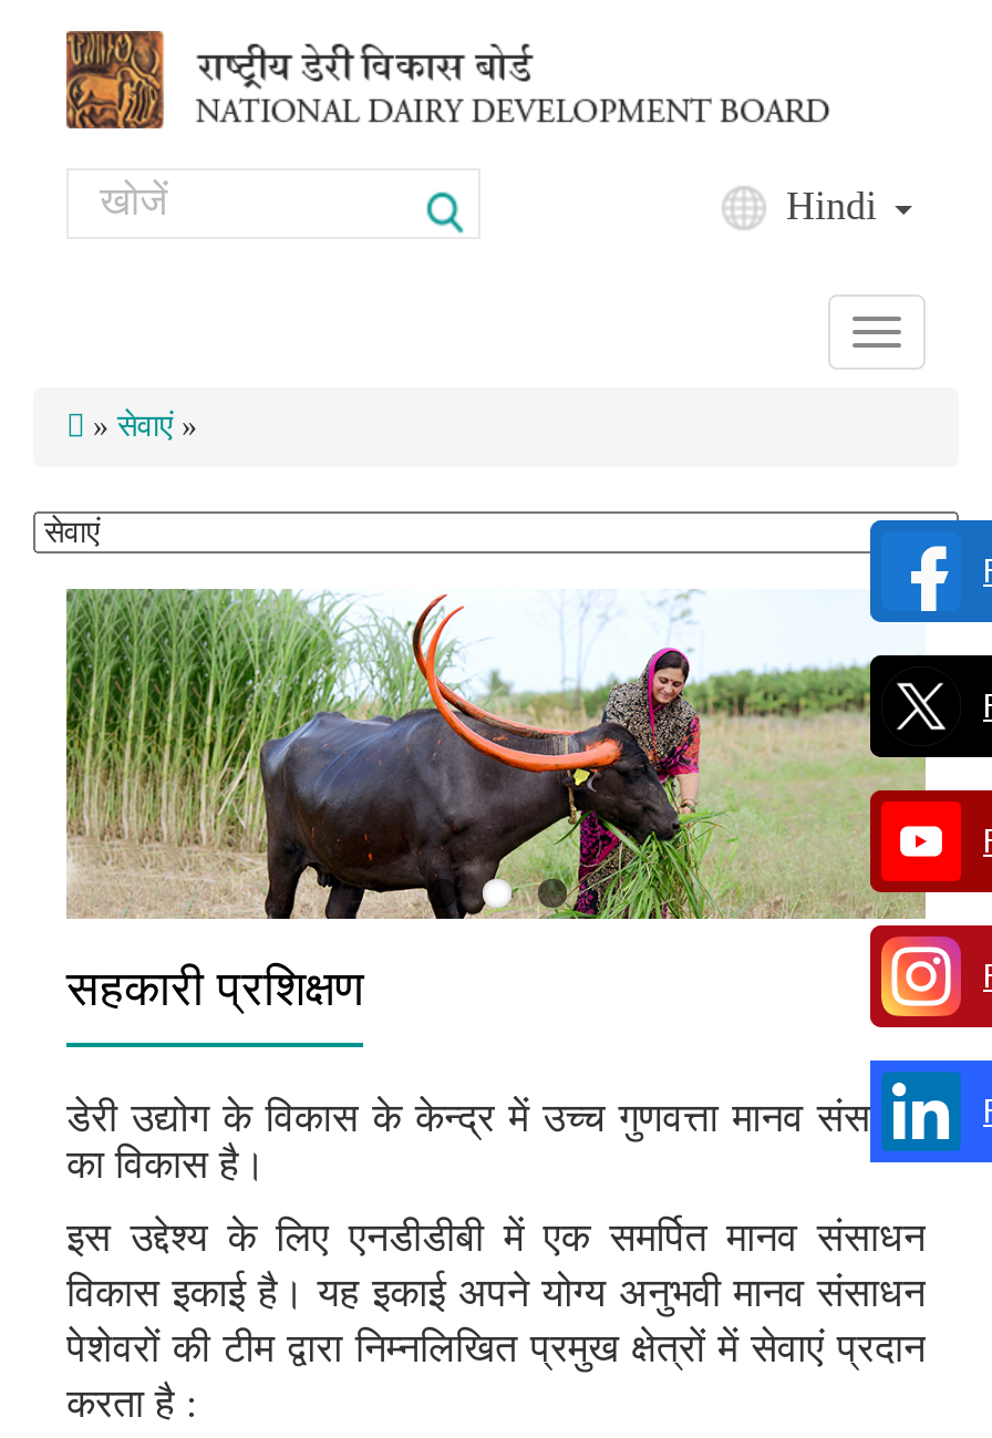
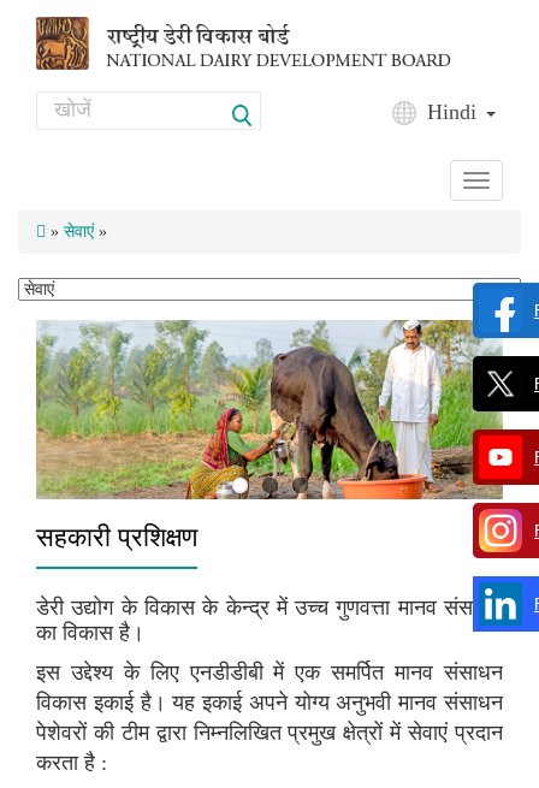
[64,587,923,921] [image] -> [36,319,503,500] [image]

